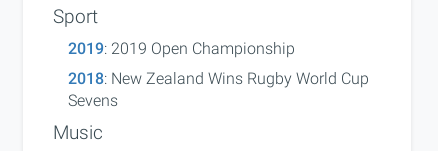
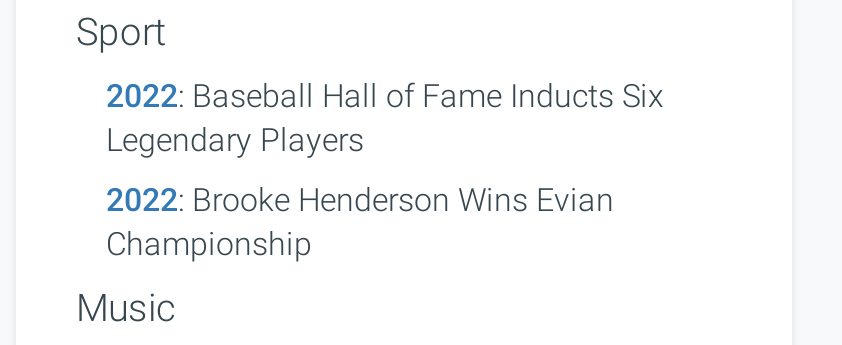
[68,39,295,58] 2019: 2019 Open Championship -> [106,77,664,159] 2022: Baseball Hall of Fame Inducts Six | Legendary Players
[68,69,369,110] 2018: New Zealand Wins Rugby World Cup | Sevens -> [106,181,614,263] 2022: Brooke Henderson Wins Evian | Championship

